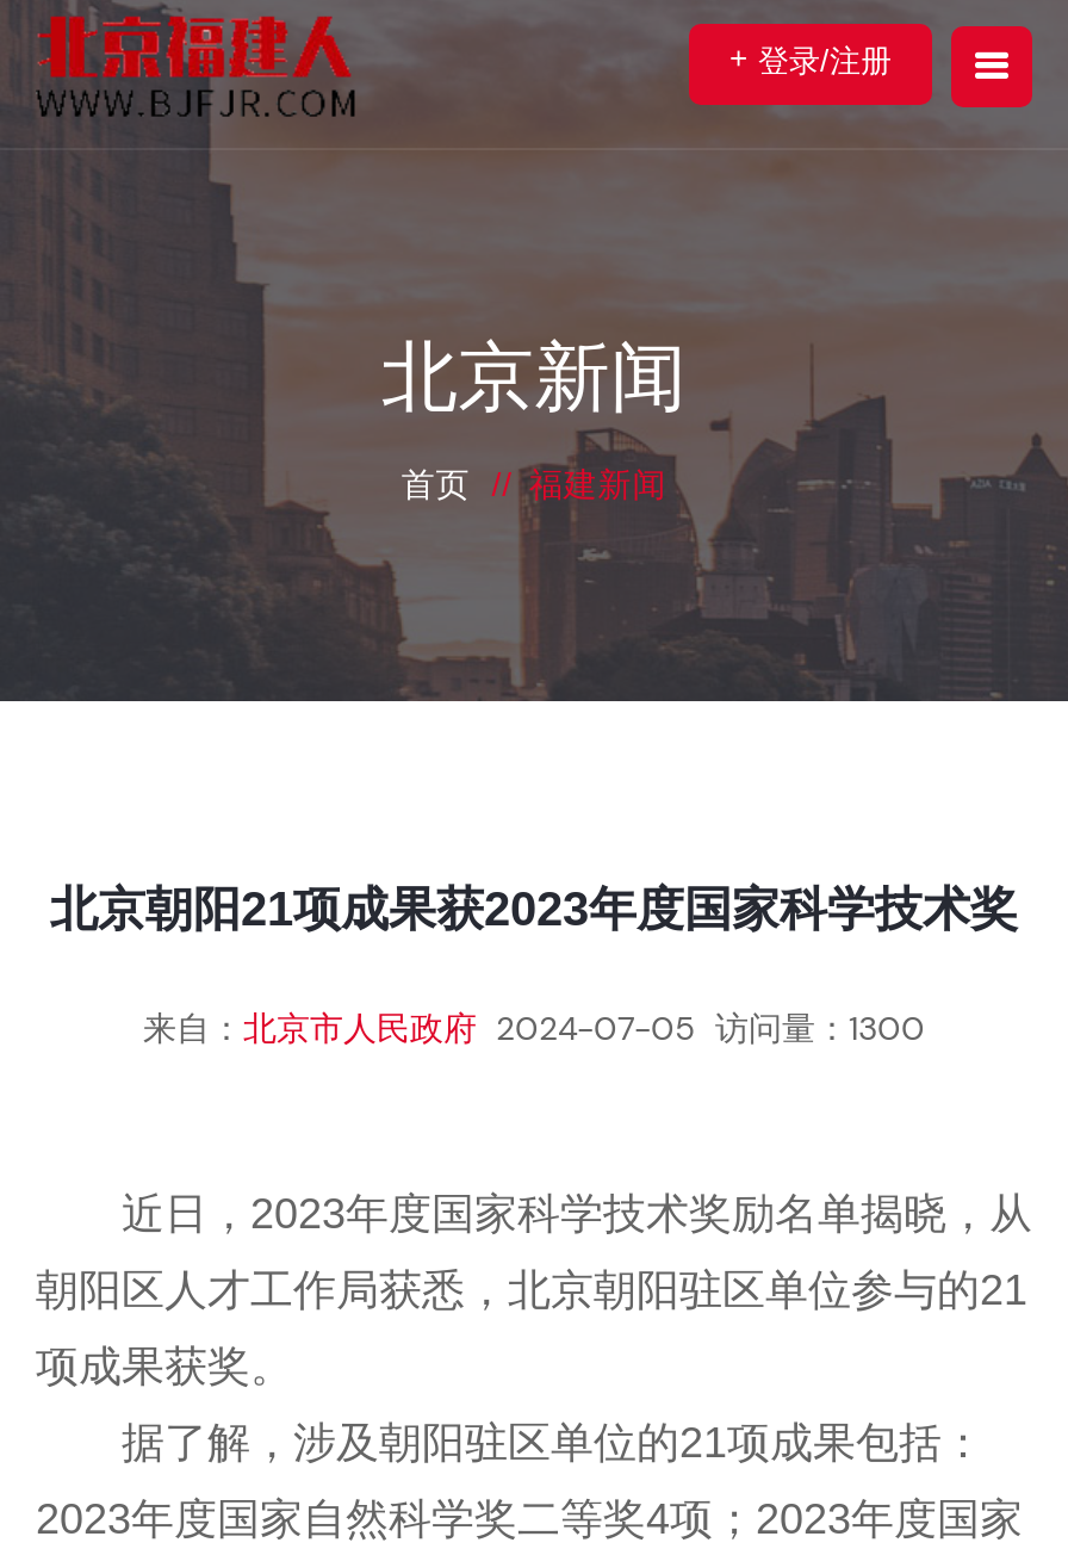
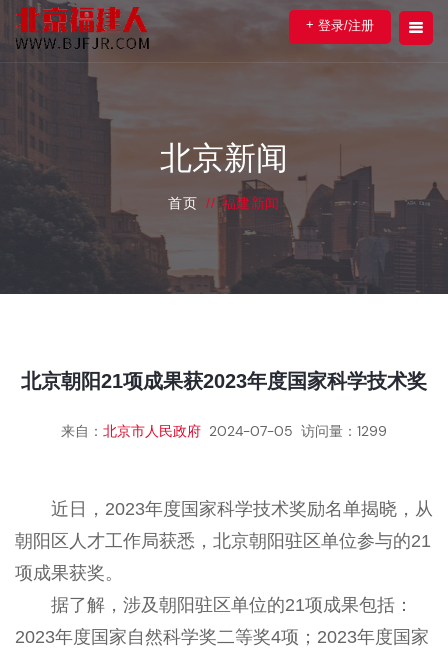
[143,1006,925,1049] 来自：北京市人民政府 2024-07-05 访问量：1300 -> [61,422,387,440] 来自：北京市人民政府 2024-07-05 访问量：1299

